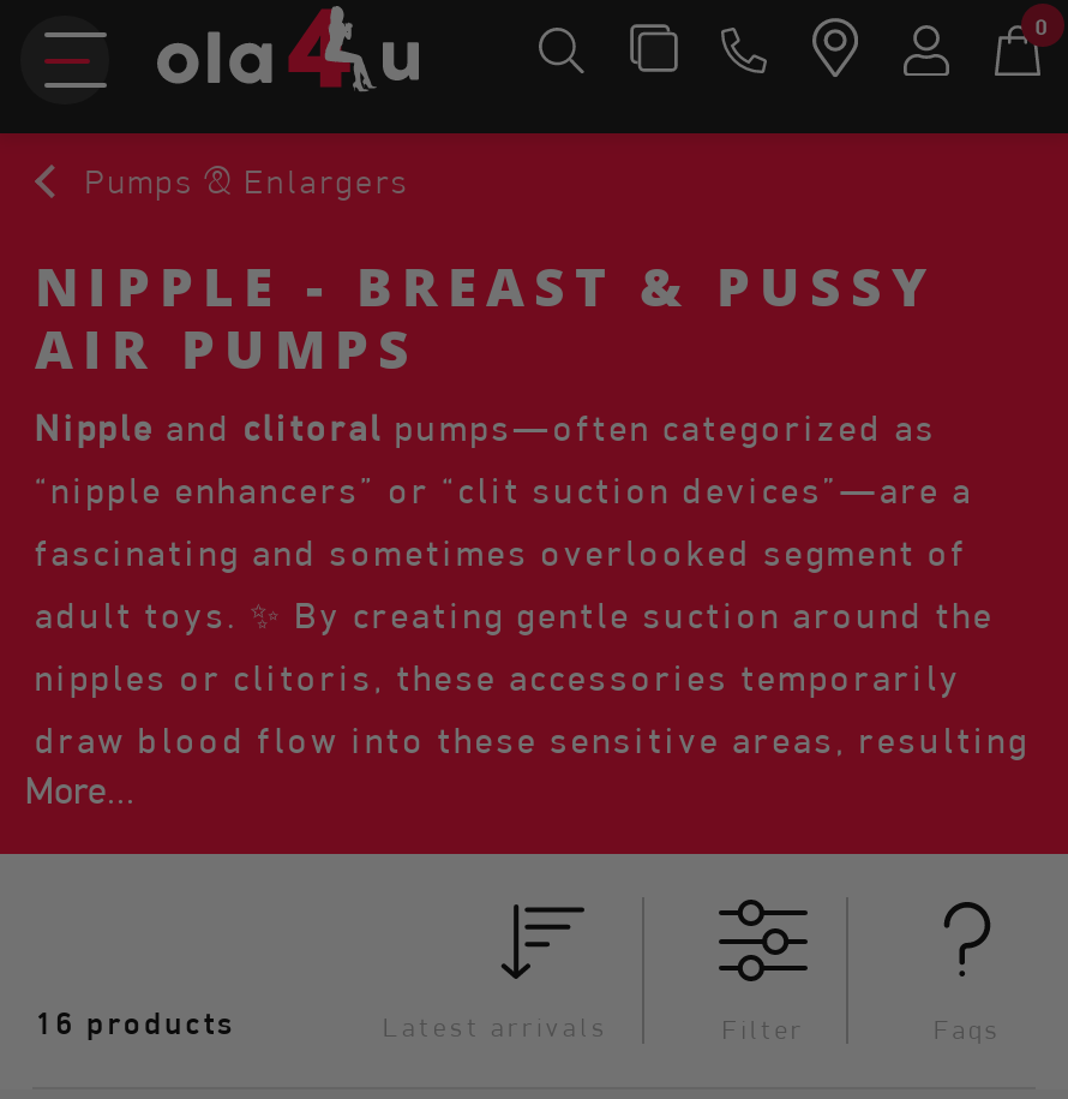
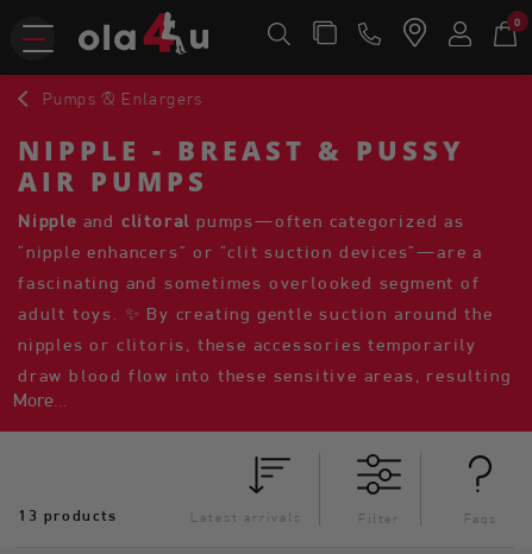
[35,1005,235,1041] 16 products -> [18,506,117,524] 13 products

